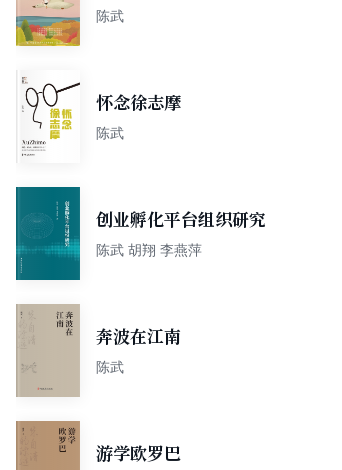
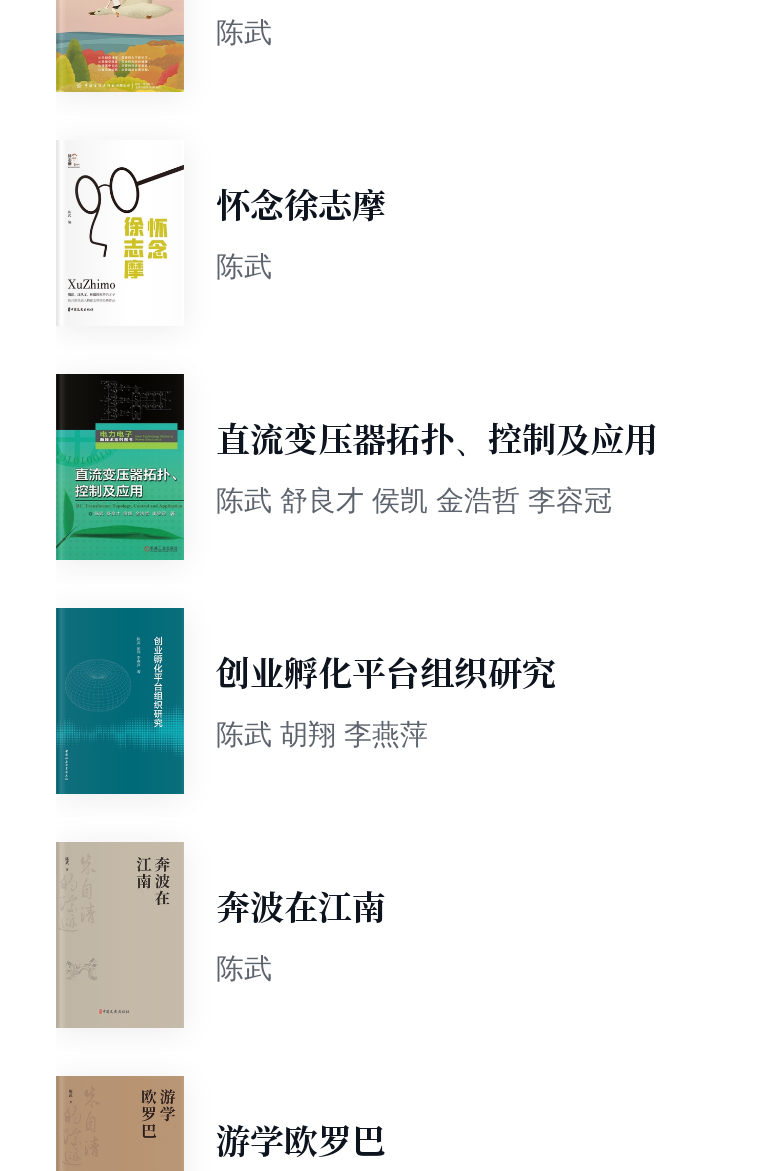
none -> [54,372,658,560] [image] | 直流变压器拓扑、控制及应用 | 陈武 舒良才 侯凯 金浩哲 李容冠

